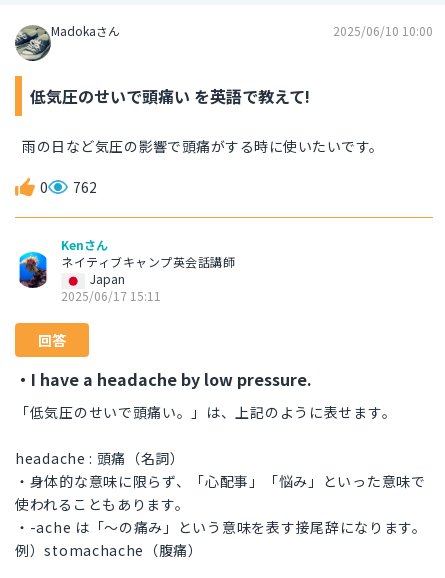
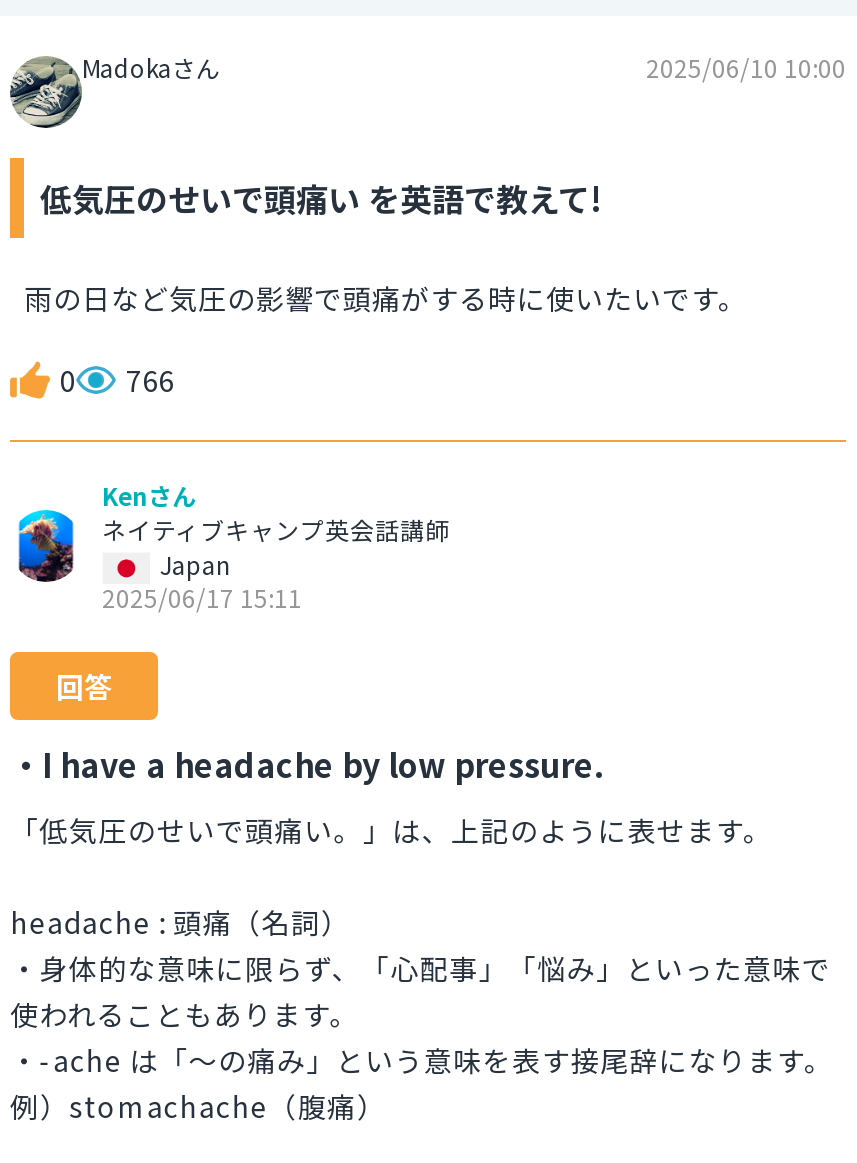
[40,177,97,197] 0 762 -> [60,361,174,401] 0 766

